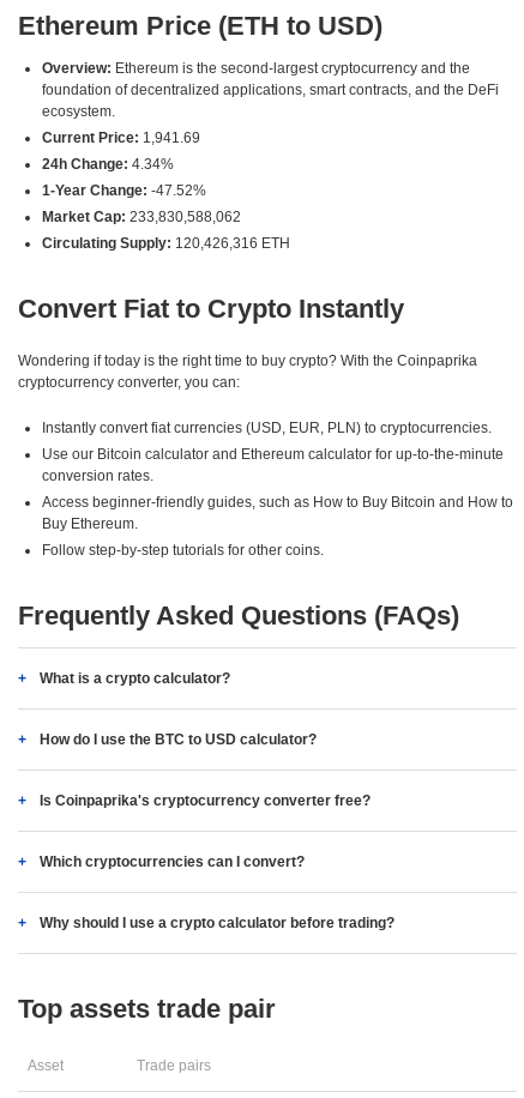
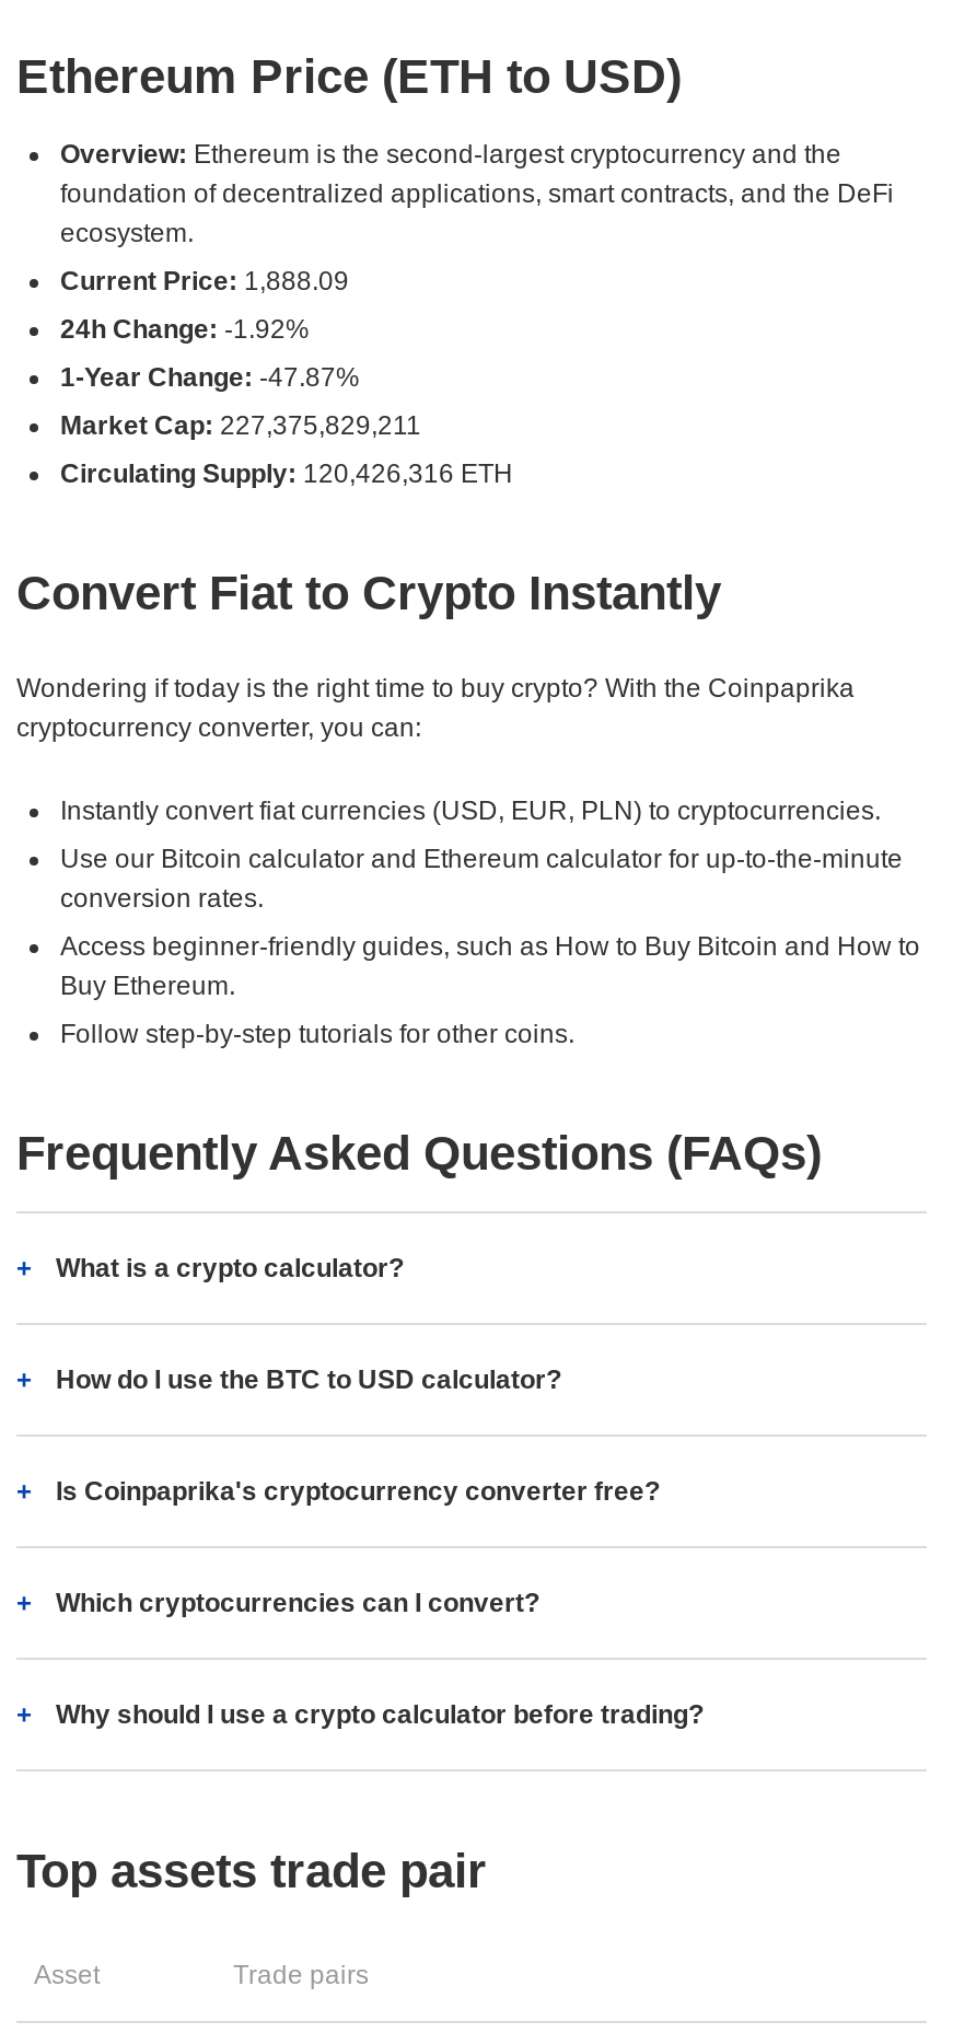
[42,129,200,146] Current Price: 1,941.69 -> [60,266,349,297] Current Price: 1,888.09
[42,156,174,173] 24h Change: 4.34% -> [60,314,310,345] 24h Change: -1.92%
[42,182,206,199] 1-Year Change: -47.52% -> [60,362,360,393] 1-Year Change: -47.87%
[42,209,241,225] Market Cap: 233,830,588,062 -> [60,410,421,441] Market Cap: 227,375,829,211

